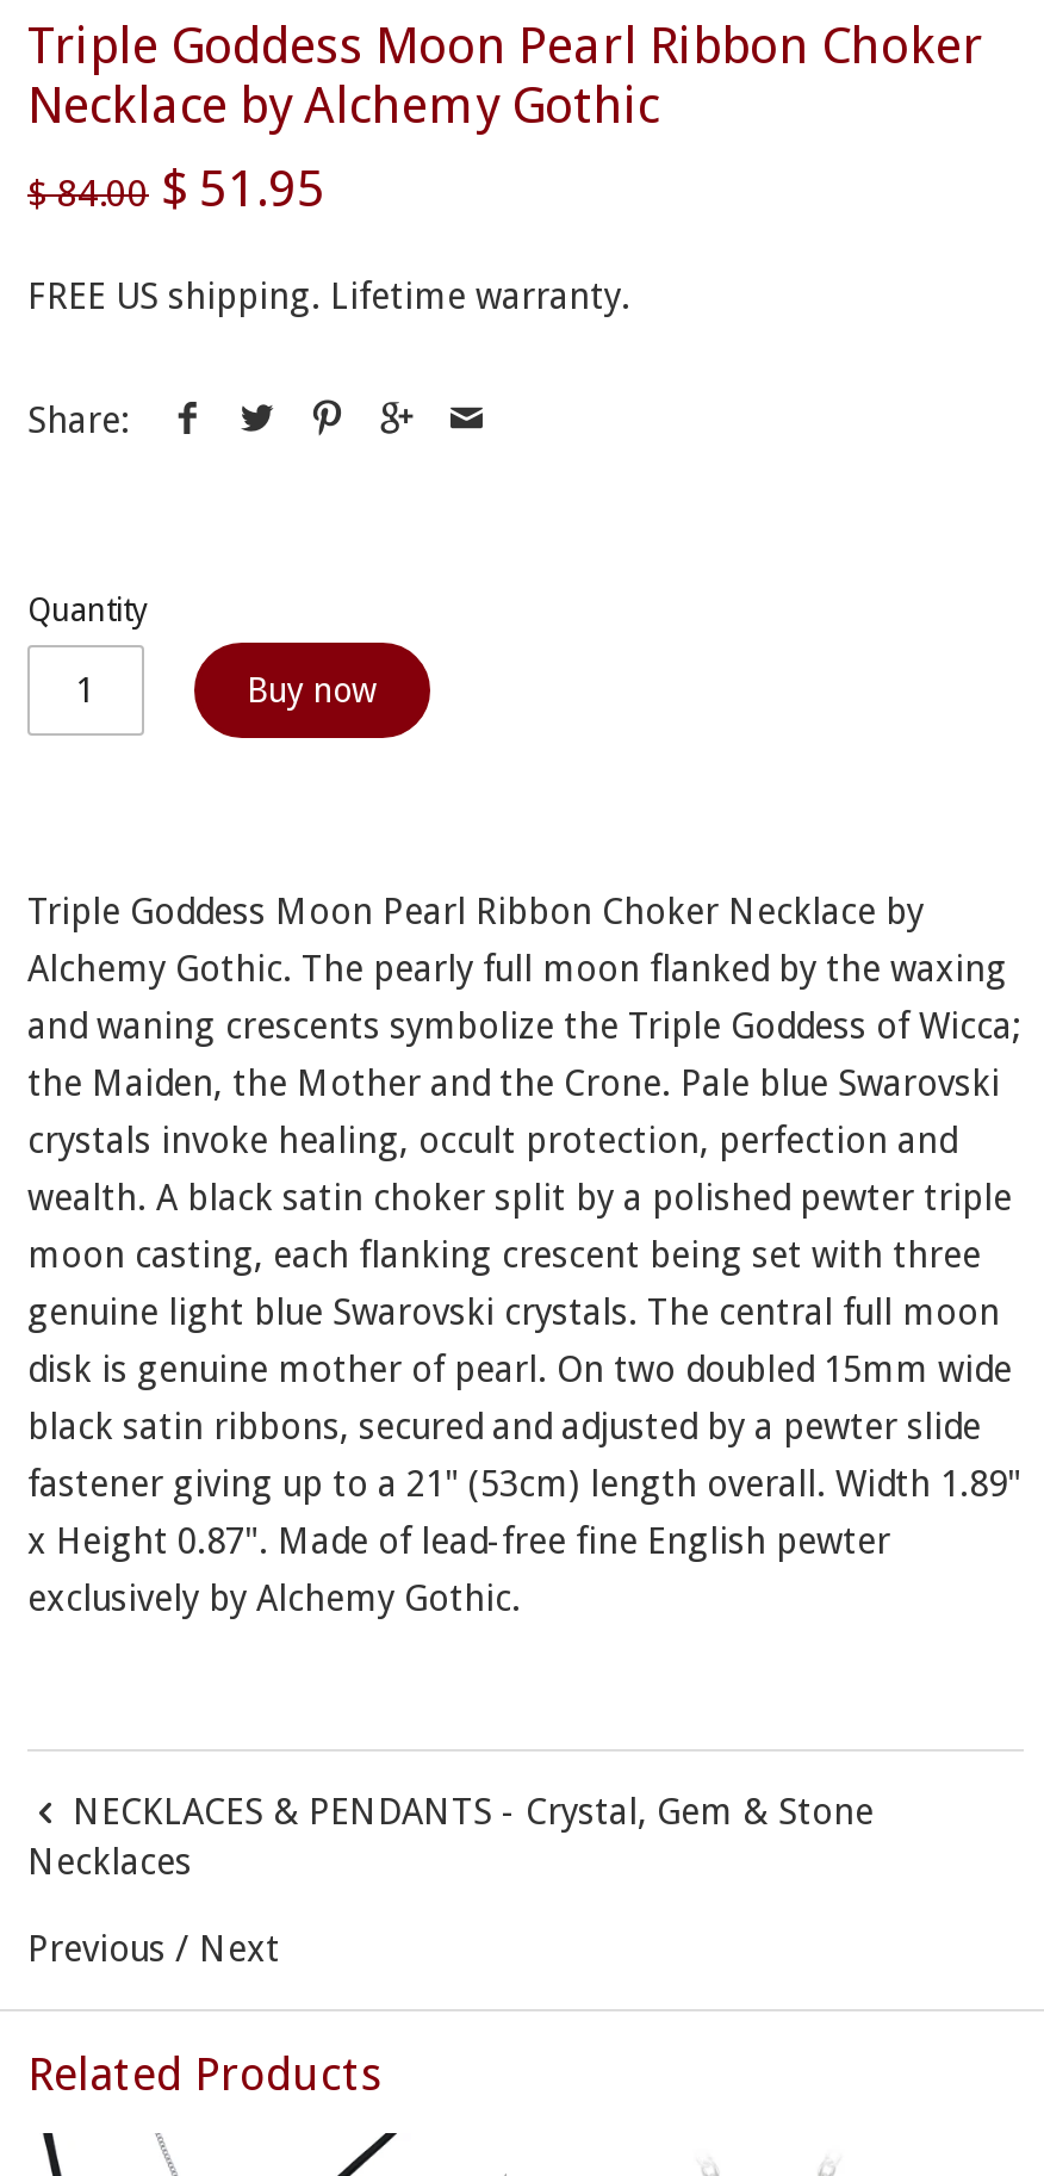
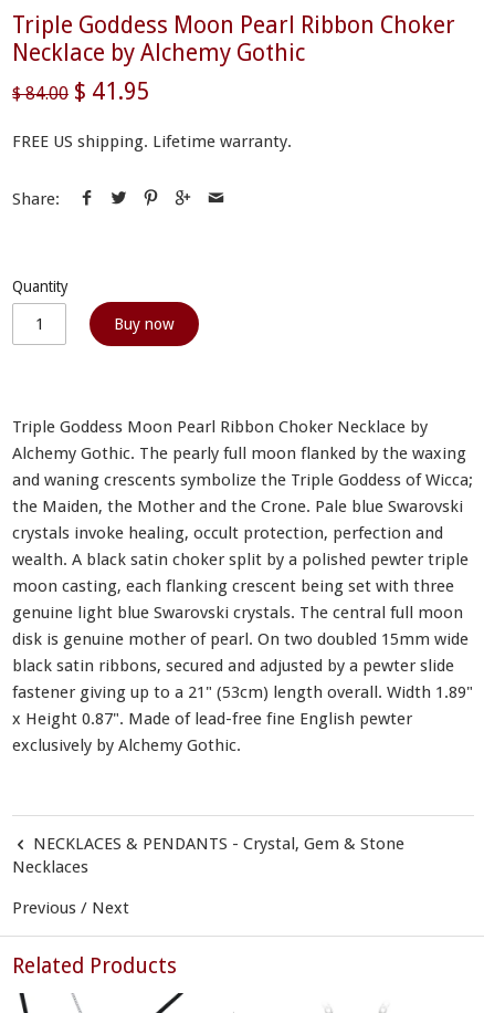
[27,159,325,219] $ 84.00 $ 51.95 -> [12,78,150,105] $ 84.00 $ 41.95

